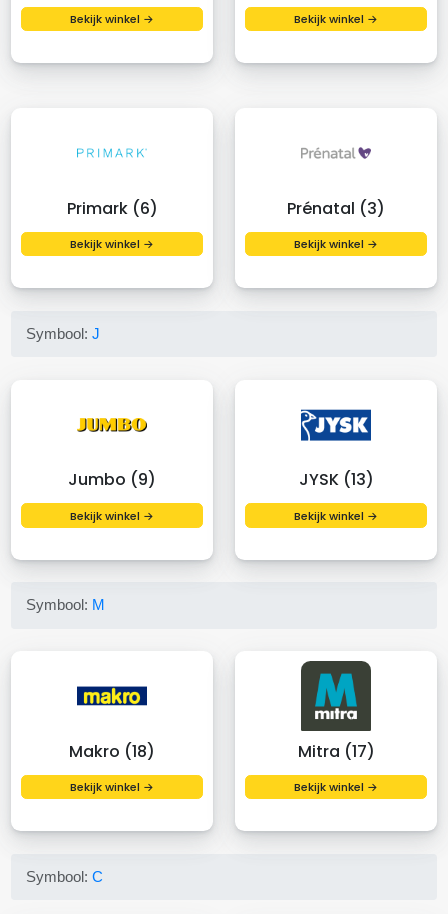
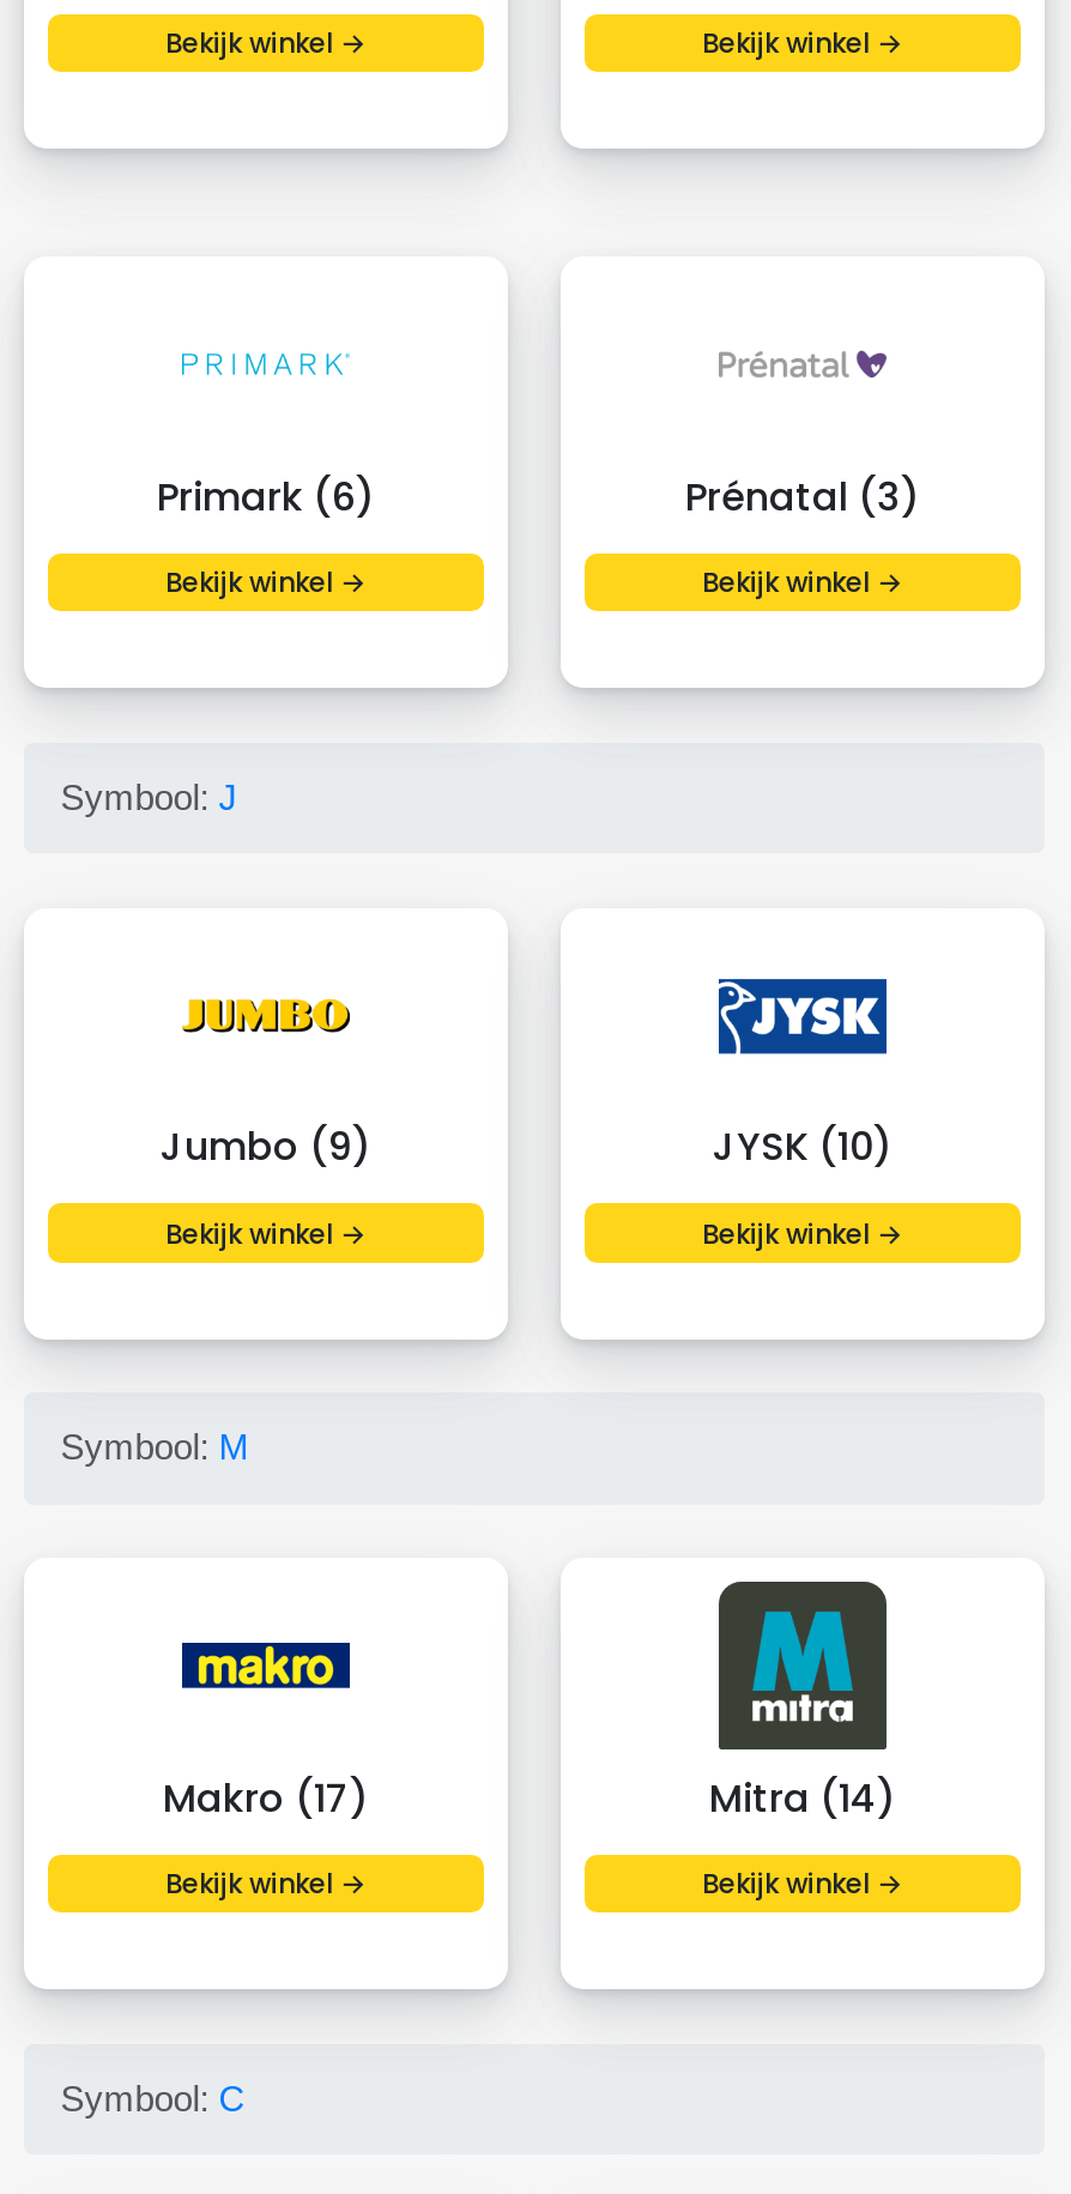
[298,468,373,491] JYSK (13) -> [713,1119,893,1174] JYSK (10)
[69,739,155,762] Makro (18) -> [163,1770,369,1825] Makro (17)
[297,739,374,762] Mitra (17) -> [709,1770,896,1825] Mitra (14)

